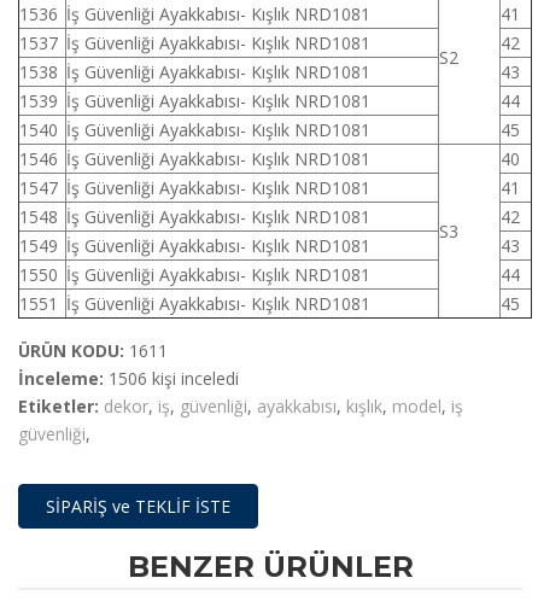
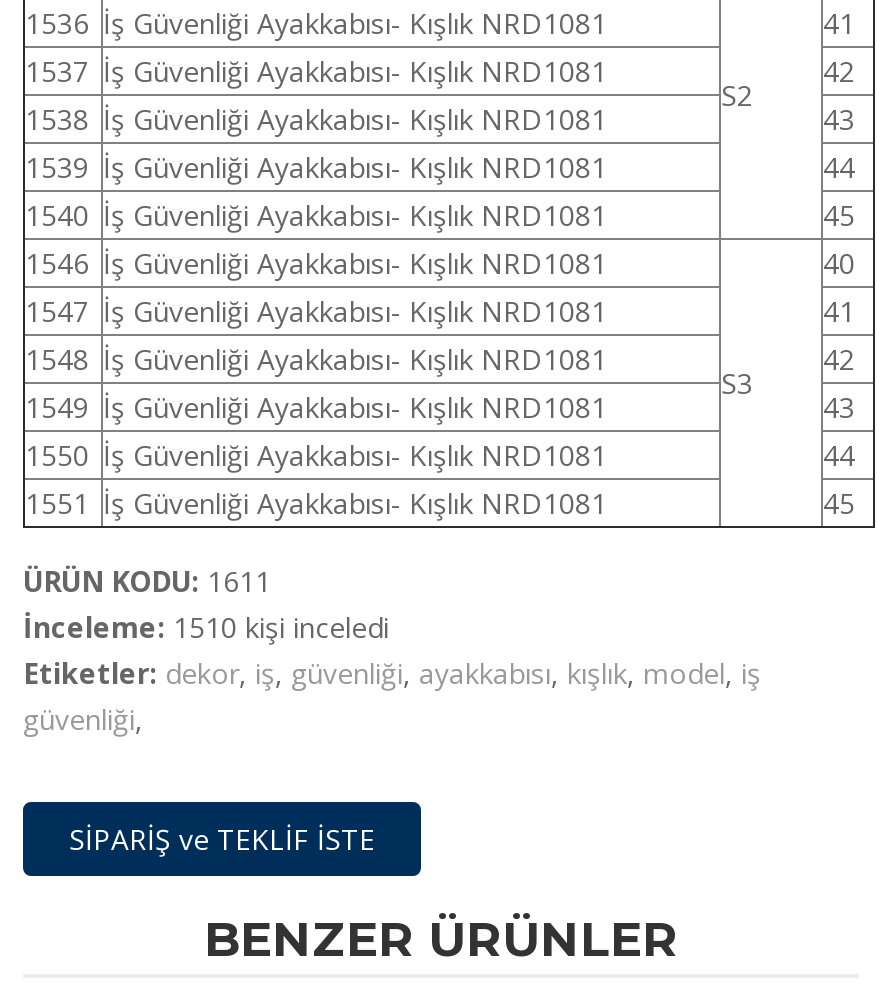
[18,367,239,390] İnceleme: 1506 kişi inceledi -> [23,609,389,647] İnceleme: 1510 kişi inceledi

